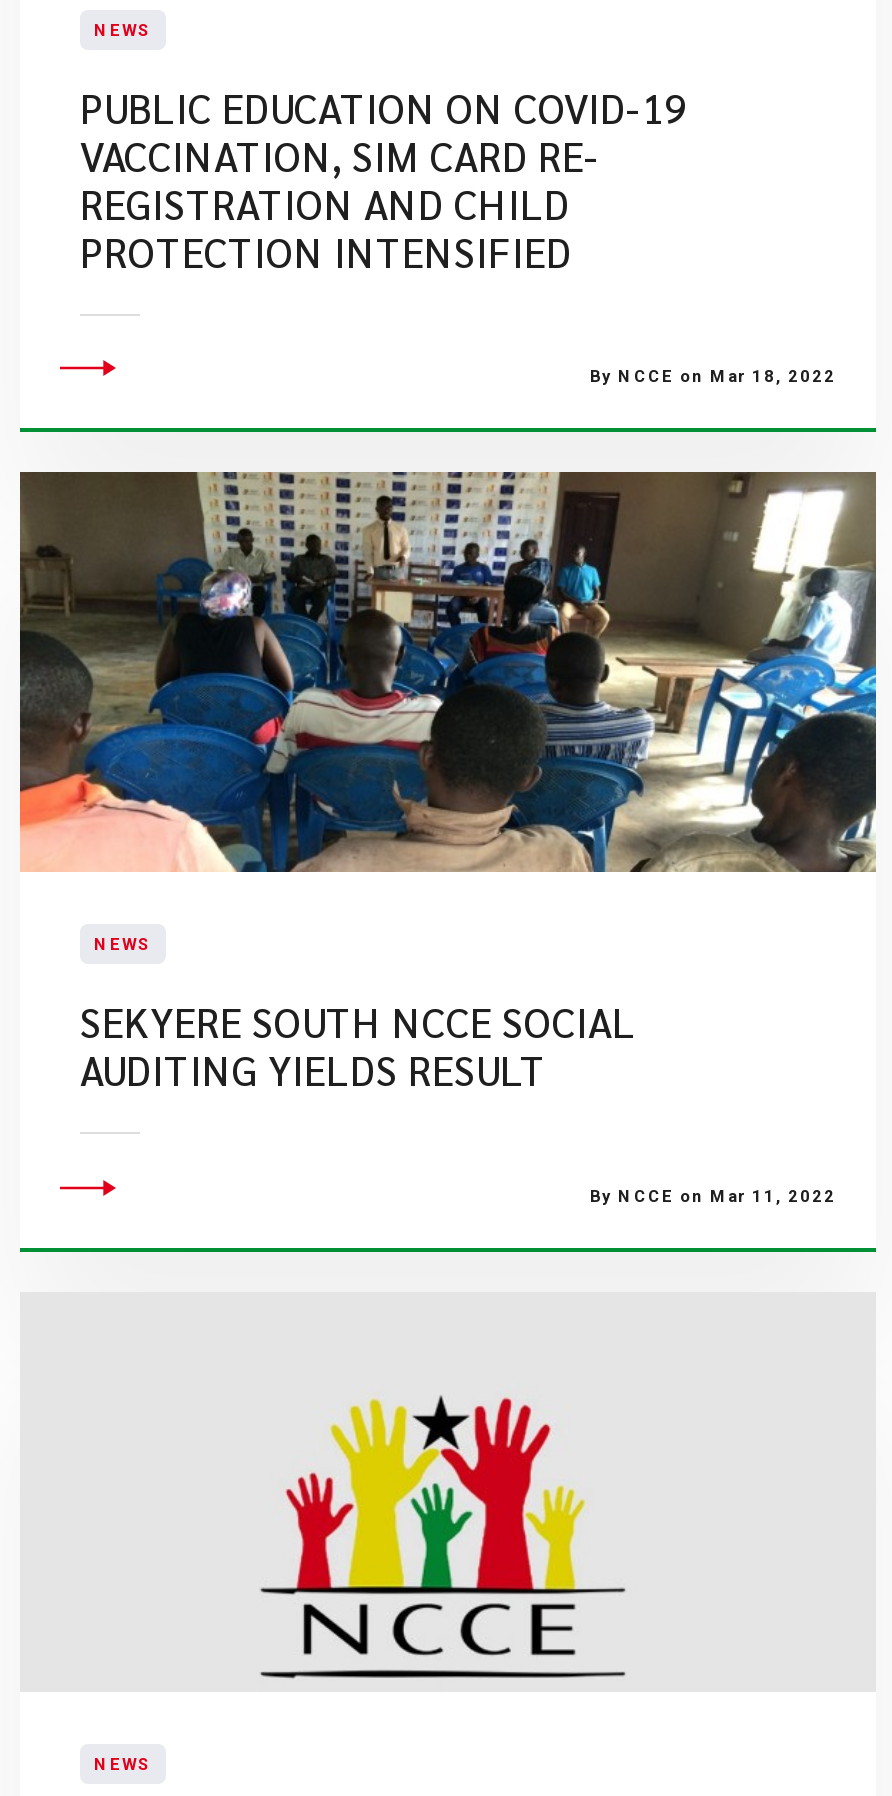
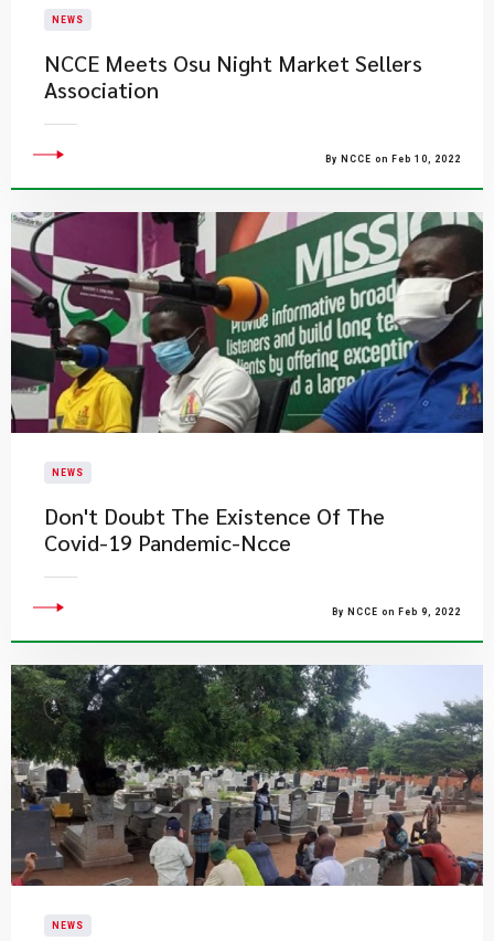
[80,82,686,278] PUBLIC EDUCATION ON COVID-19 | VACCINATION, SIM CARD RE- | REGISTRATION AND CHILD | PROTECTION INTENSIFIED -> [44,49,422,104] NCCE Meets Osu Night Market Sellers | Association
[590,366,836,386] By NCCE on Mar 18, 2022 -> [325,154,461,165] By NCCE on Feb 10, 2022
[18,470,878,874] [image] -> [11,211,483,434] [image]
[80,996,636,1096] SEKYERE SOUTH NCCE SOCIAL | AUDITING YIELDS RESULT -> [44,501,385,557] Don't Doubt The Existence Of The | Covid-19 Pandemic-Ncce
[590,1186,836,1206] By NCCE on Mar 11, 2022 -> [332,606,461,617] By NCCE on Feb 9, 2022
[20,1292,876,1692] [image] -> [10,664,484,887] [image]

